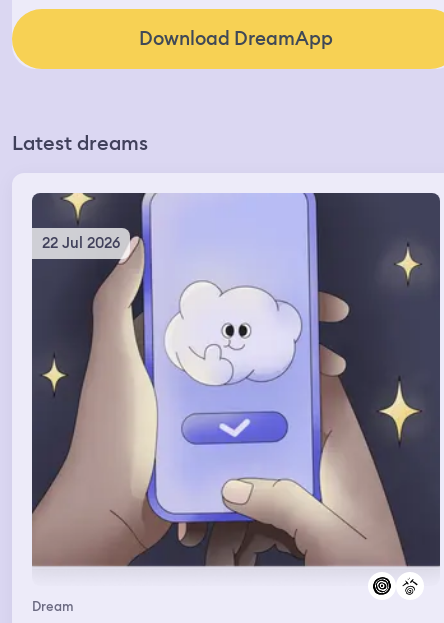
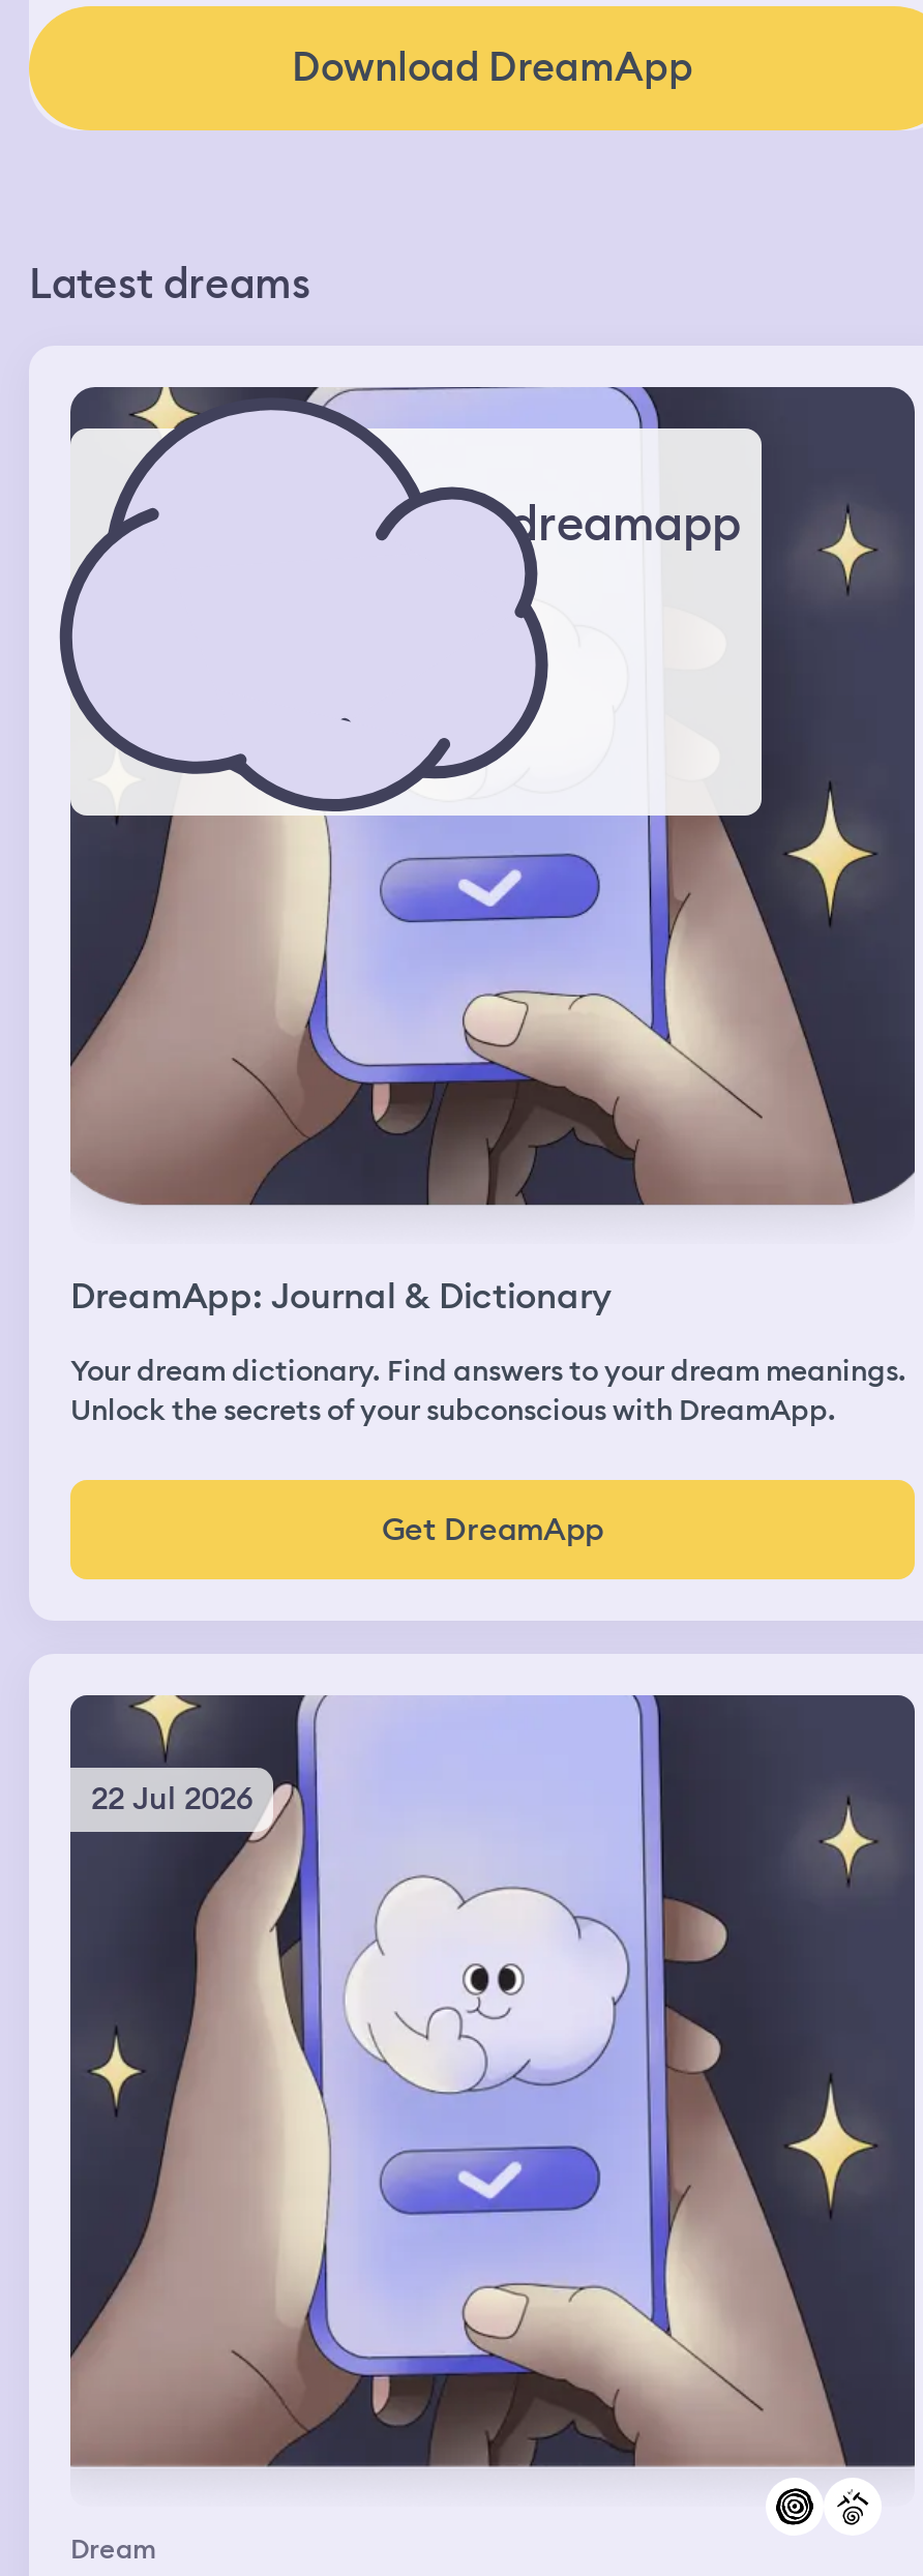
none -> [58,385,917,1209] [image] | dreamapp
none -> [70,1273,906,1550] DreamApp: Journal & Dictionary | Your dream dictionary. Find answers to your dream meanings. | Unlock the secrets of your subconscious with DreamApp. | Get DreamApp

